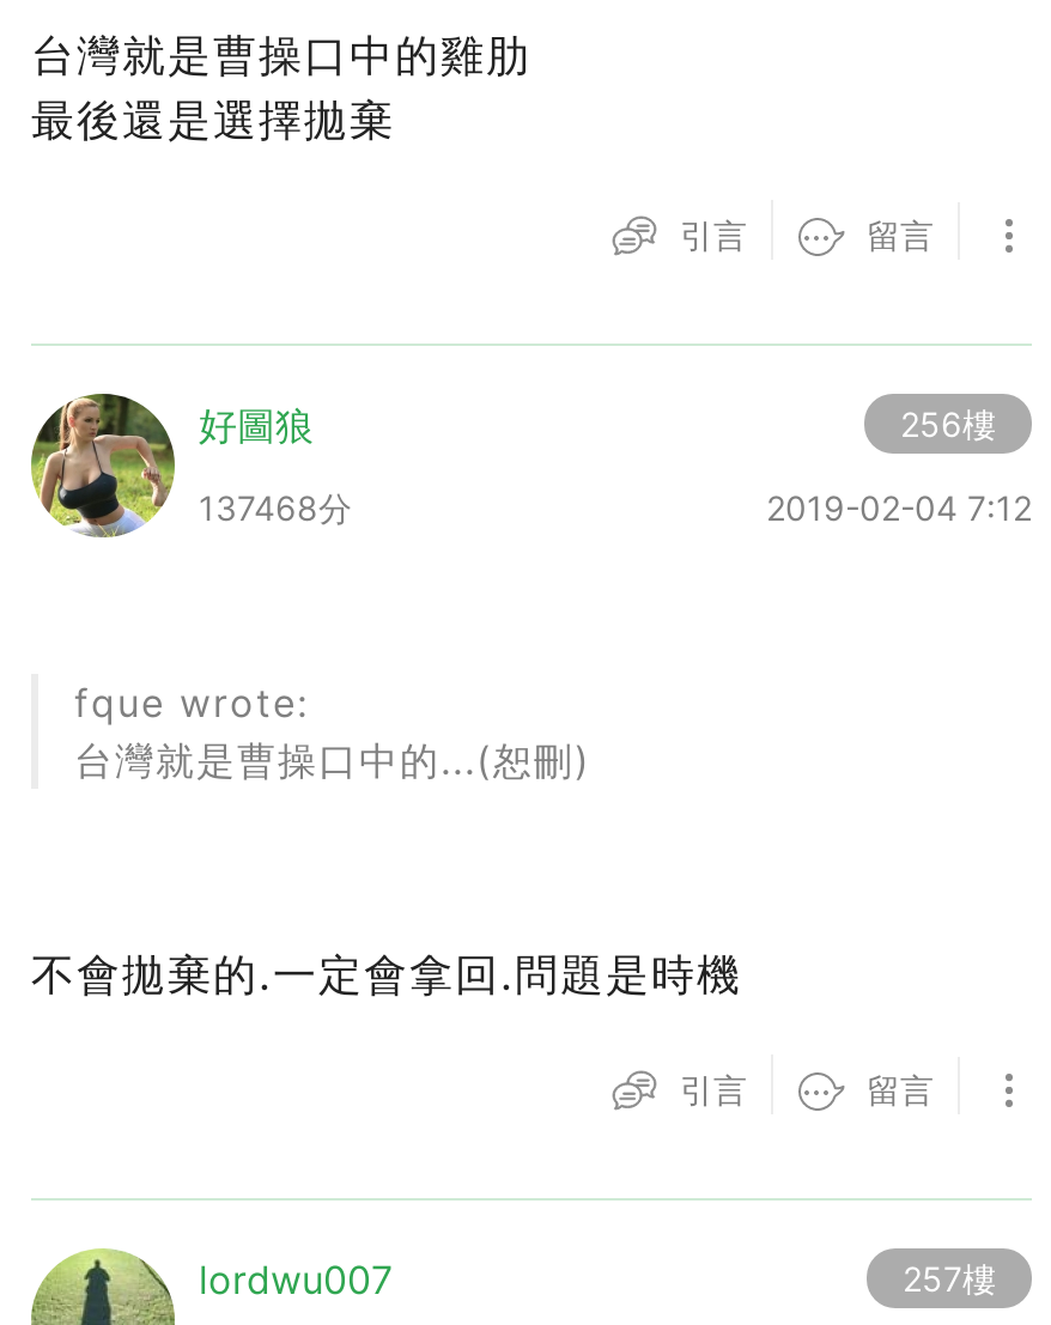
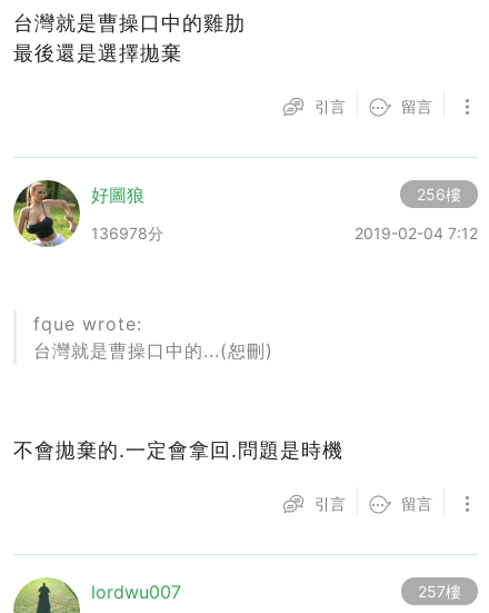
[199,488,352,529] 137468分 -> [91,224,163,243] 136978分

